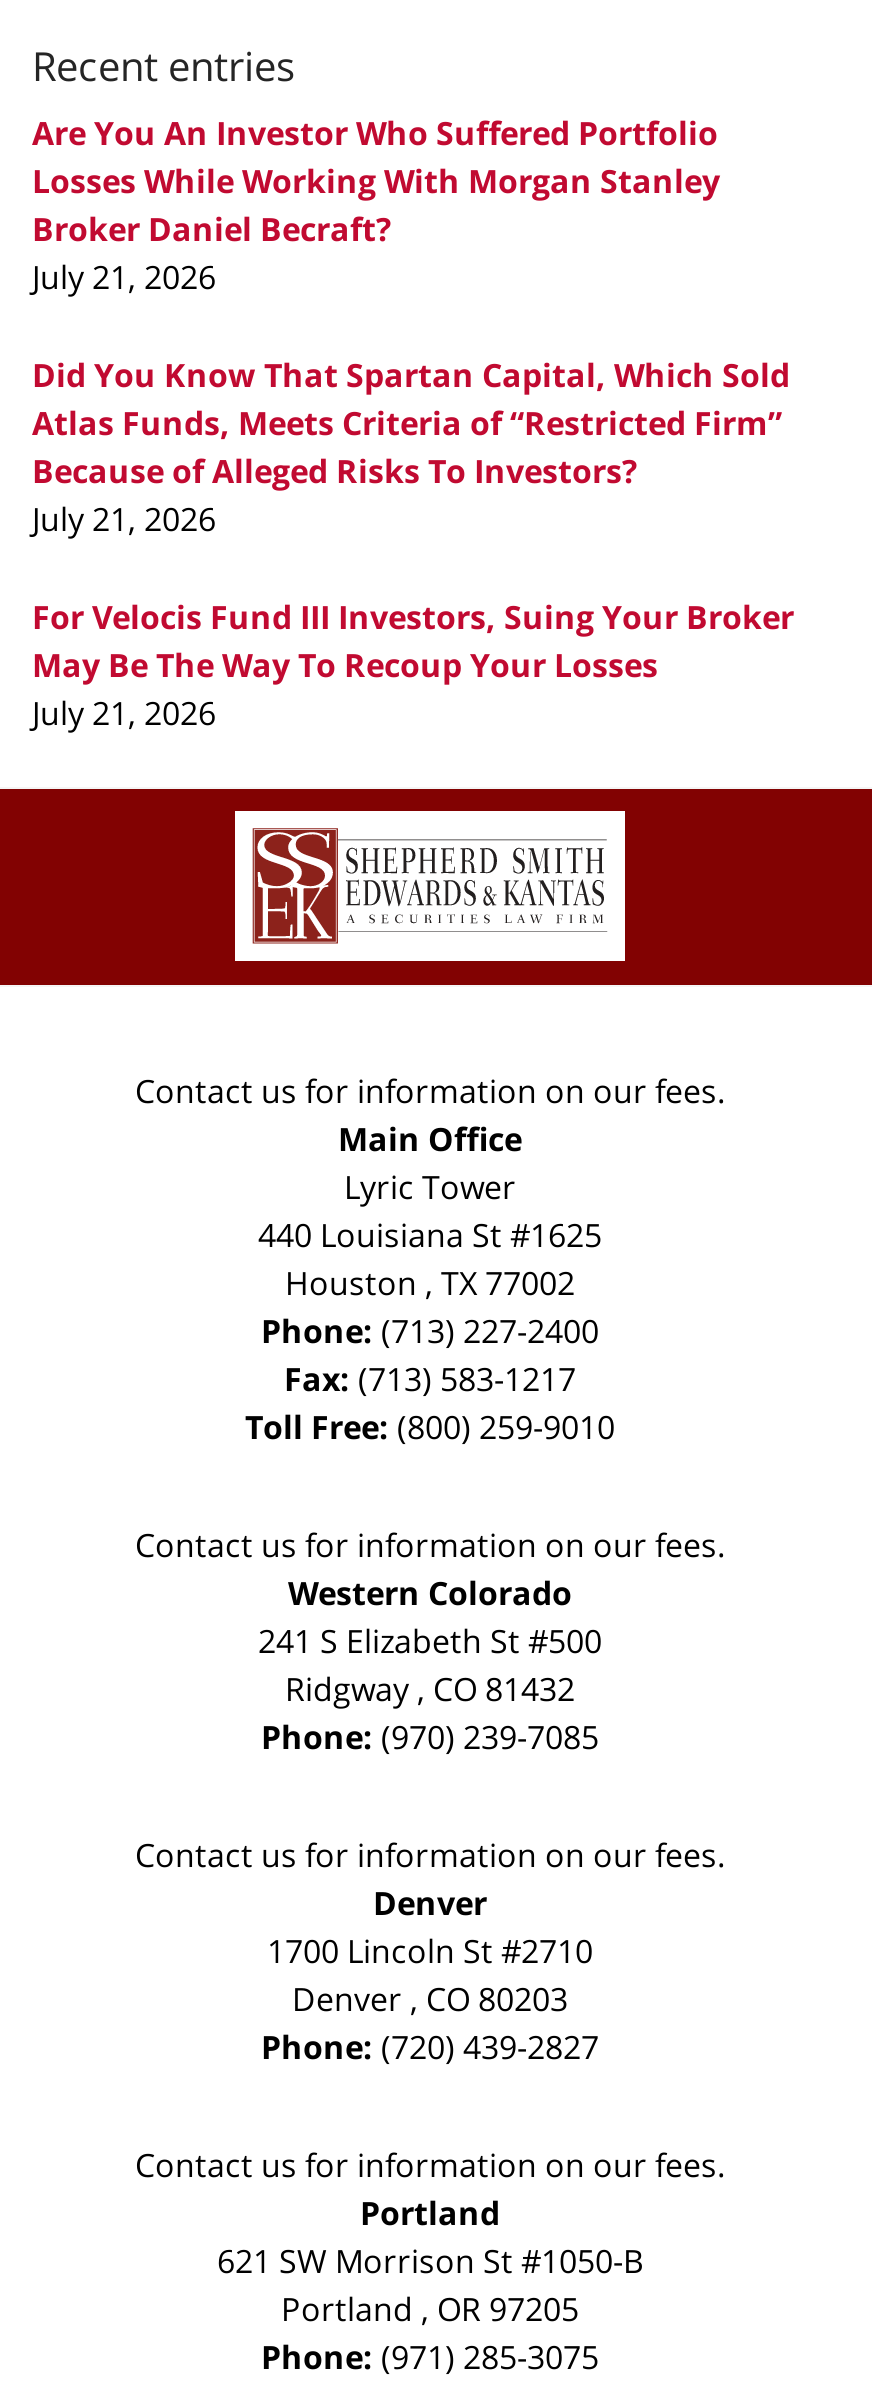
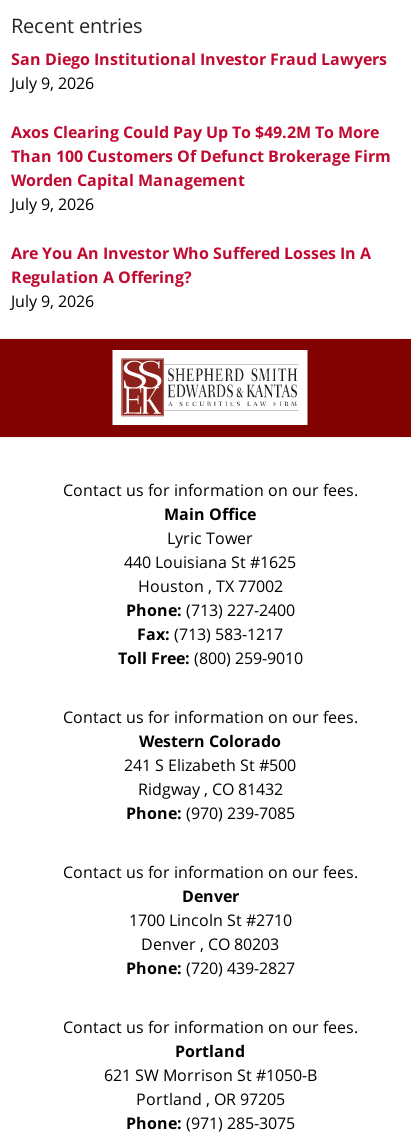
[32,111,720,299] Are You An Investor Who Suffered Portfolio | Losses While Working With Morgan Stanley | Broker Daniel Becraft? | July 21, 2026 -> [11,48,387,94] San Diego Institutional Investor Fraud Lawyers | July 9, 2026
[32,353,790,541] Did You Know That Spartan Capital, Which Sold | Atlas Funds, Meets Criteria of “Restricted Firm” | Because of Alleged Risks To Investors? | July 21, 2026 -> [11,121,391,215] Axos Clearing Could Pay Up To $49.2M To More | Than 100 Customers Of Defunct Brokerage Firm | Worden Capital Management | July 9, 2026
[32,595,794,735] For Velocis Fund III Investors, Suing Your Broker | May Be The Way To Recoup Your Losses | July 21, 2026 -> [11,242,371,312] Are You An Investor Who Suffered Losses In A | Regulation A Offering? | July 9, 2026

